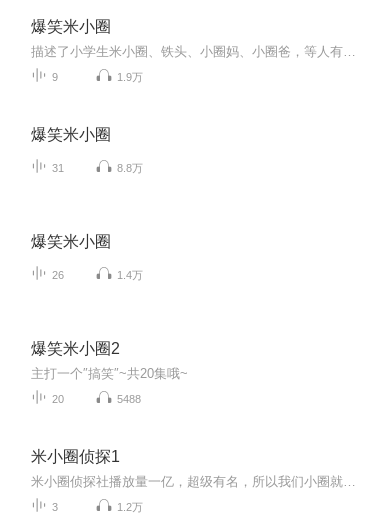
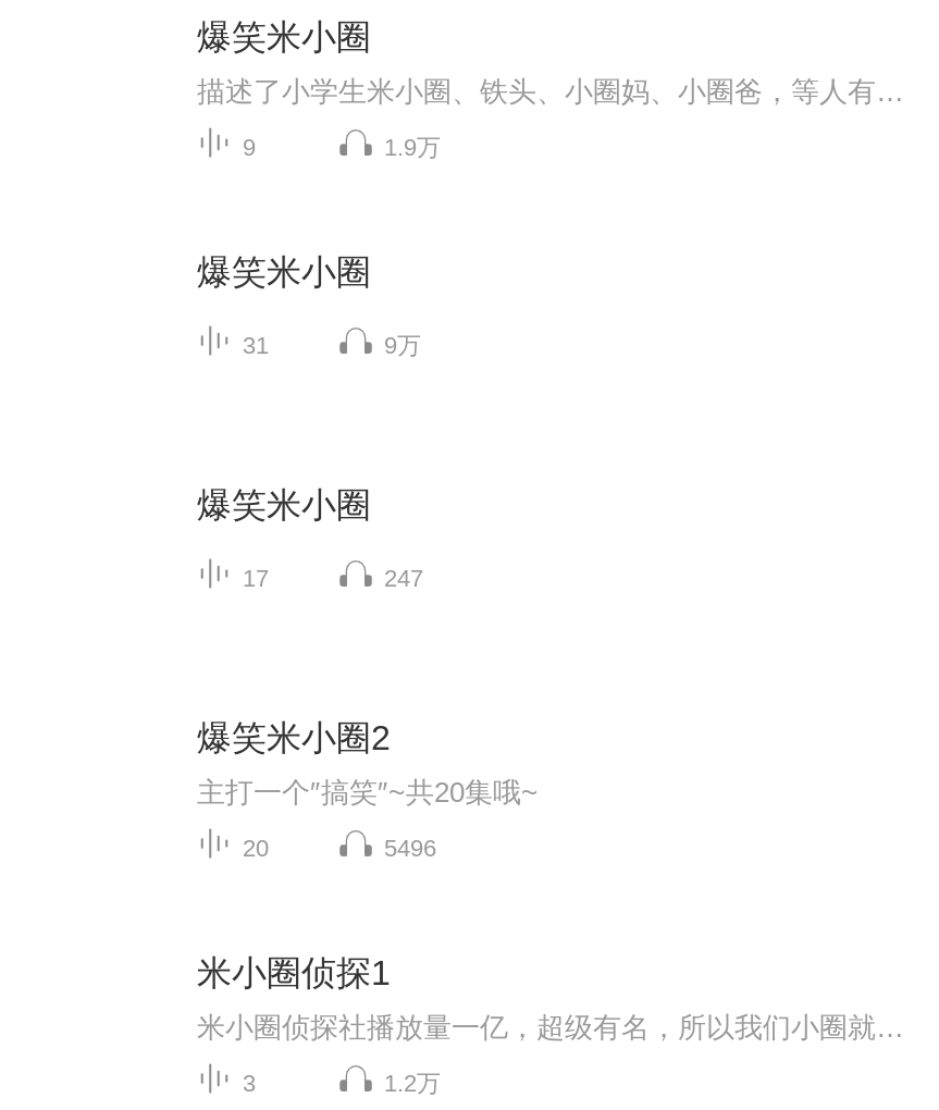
[117,162,143,174] 8.8万 -> [384,331,421,358] 9万
[52,269,143,281] 26 | 1.4万 -> [243,564,423,590] 17 | 247
[117,393,141,405] 5488 -> [384,834,436,860] 5496

